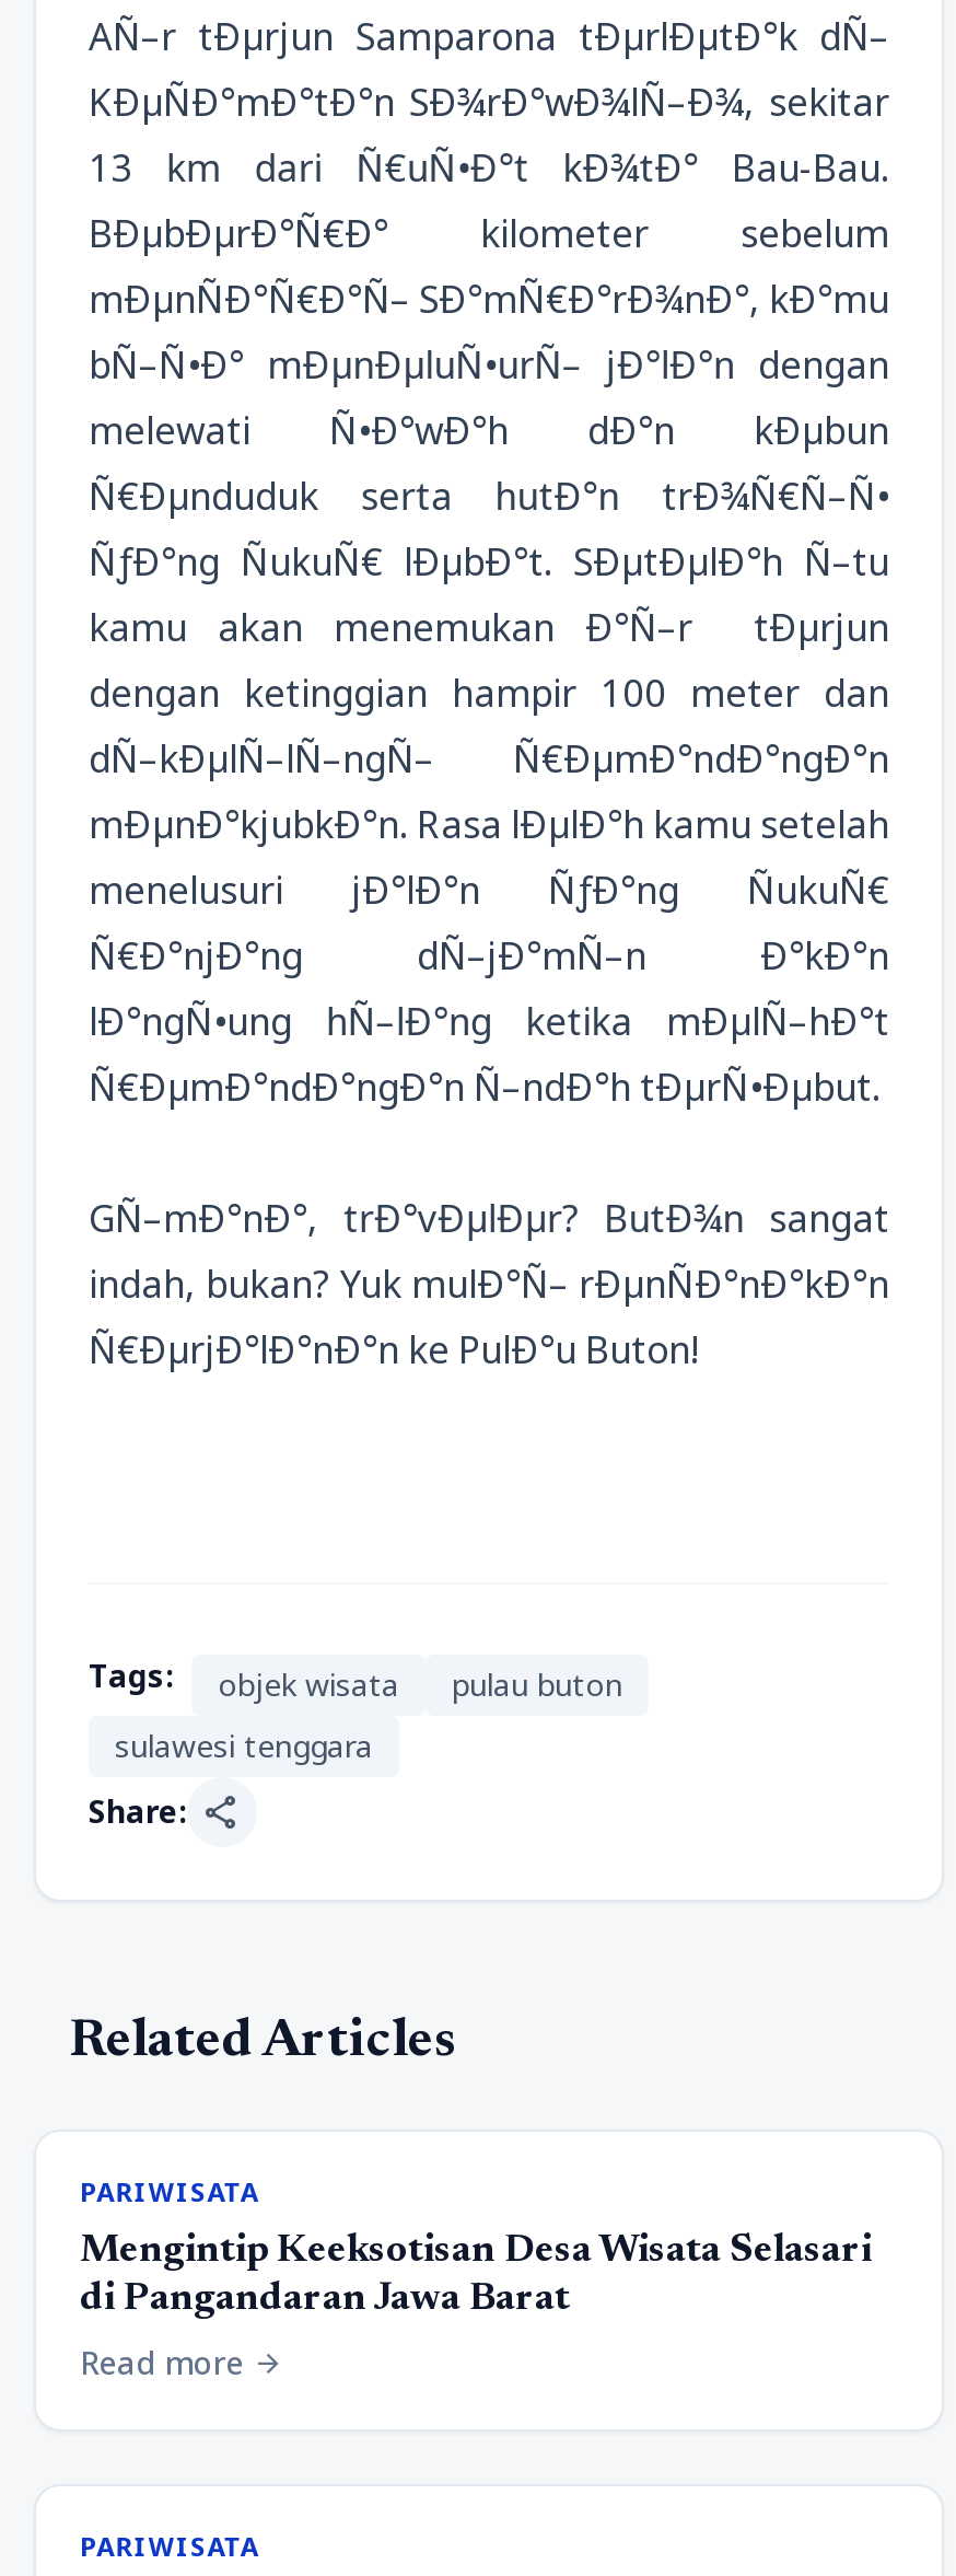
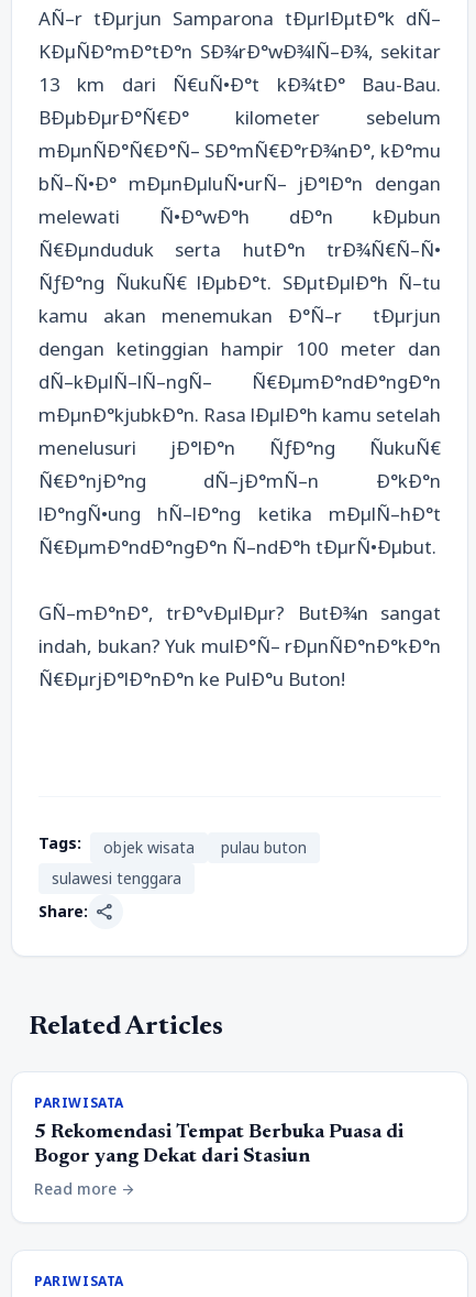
[80,2233,872,2320] Mengintip Keeksotisan Desa Wisata Selasari | di Pangandaran Jawa Barat -> [34,1123,403,1167] 5 Rekomendasi Tempat Berbuka Puasa di | Bogor yang Dekat dari Stasiun

